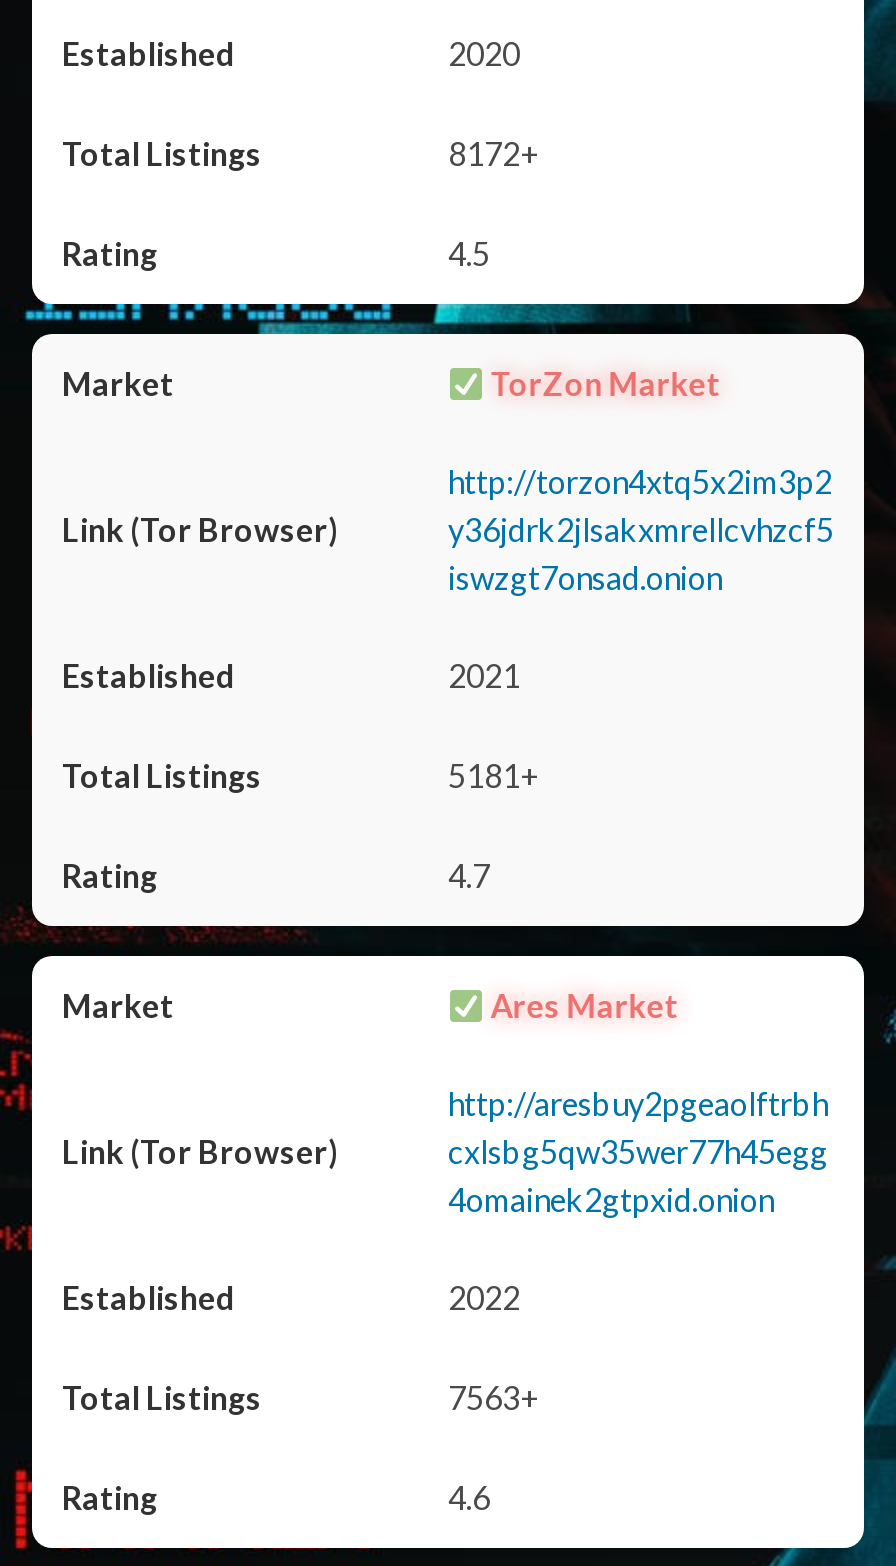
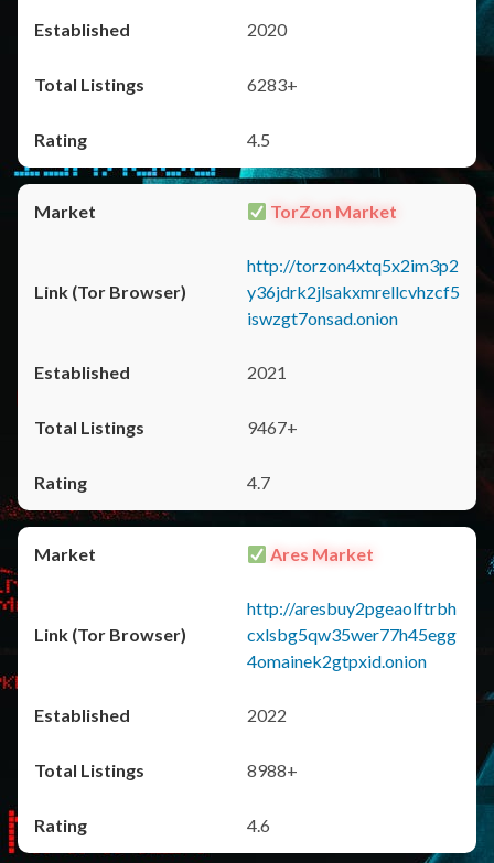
[448,134,540,172] 8172+ -> [247,74,298,95] 6283+
[448,756,540,794] 5181+ -> [247,417,298,438] 9467+
[448,1378,540,1416] 7563+ -> [247,759,298,780] 8988+

